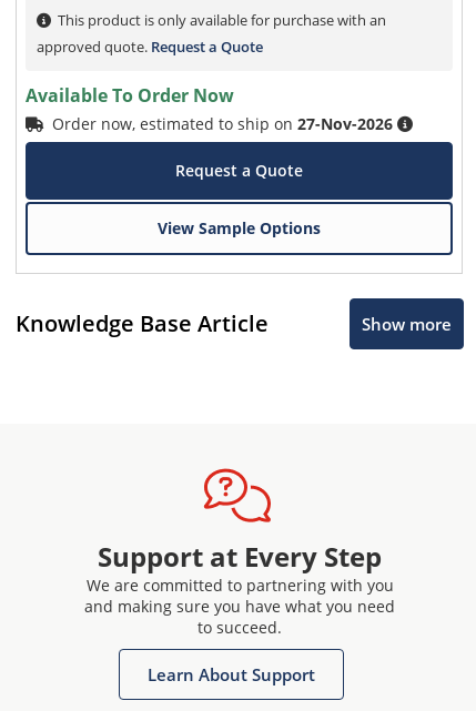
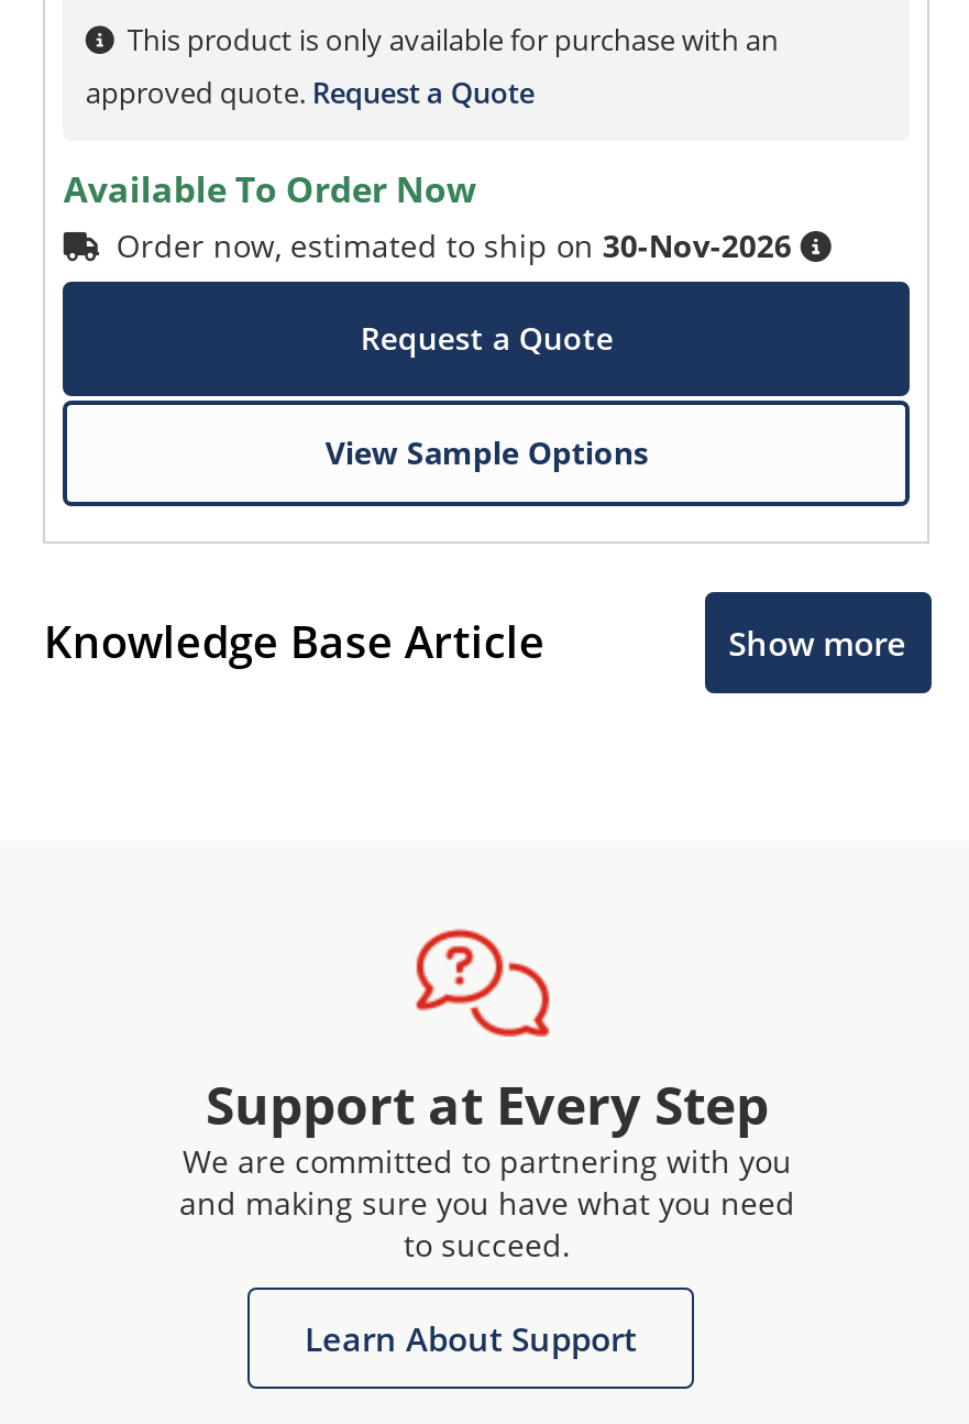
[53,113,393,134] Order now, estimated to ship on 27-Nov-2026 -> [116,224,792,266] Order now, estimated to ship on 30-Nov-2026

